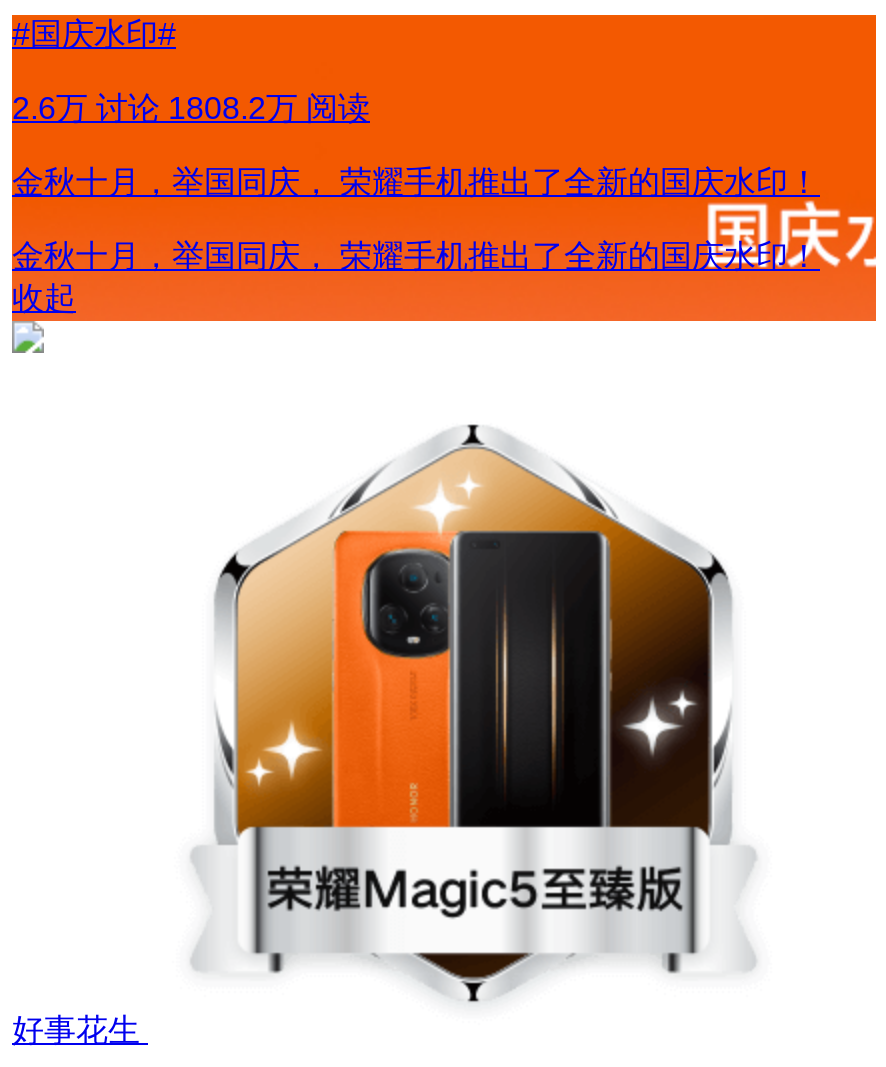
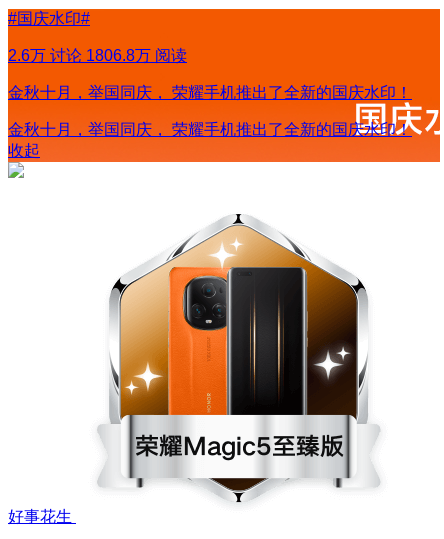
[12,91,370,125] 2.6万 讨论1808.2万 阅读 -> [8,47,187,64] 2.6万 讨论1806.8万 阅读

